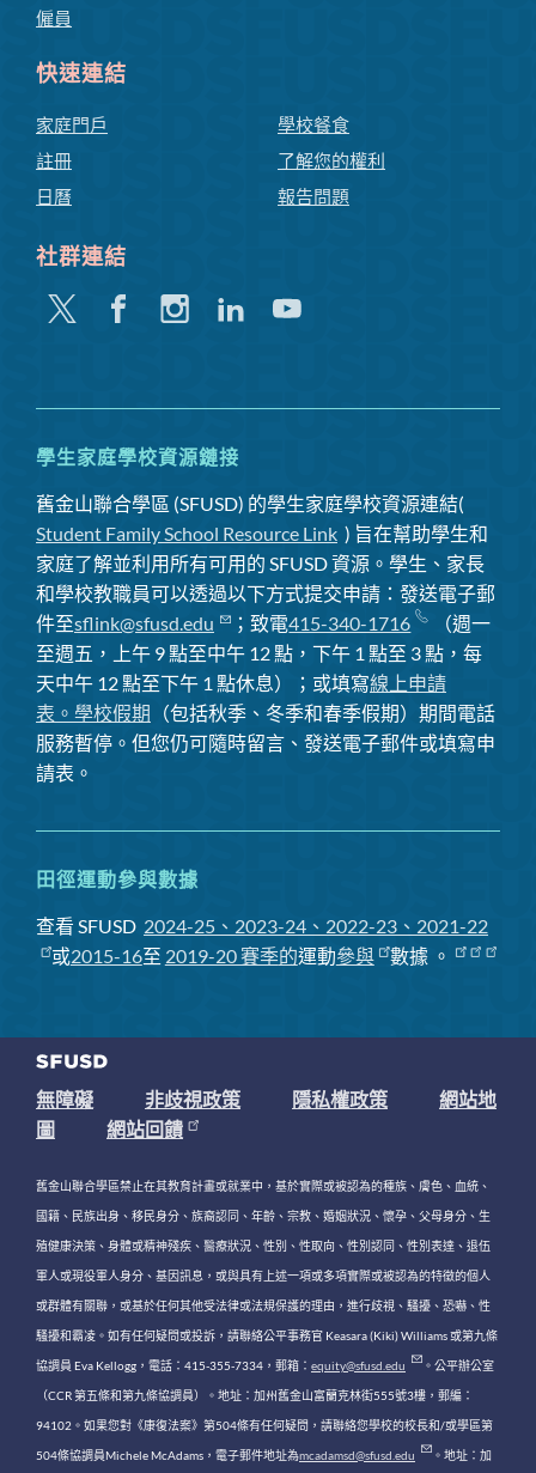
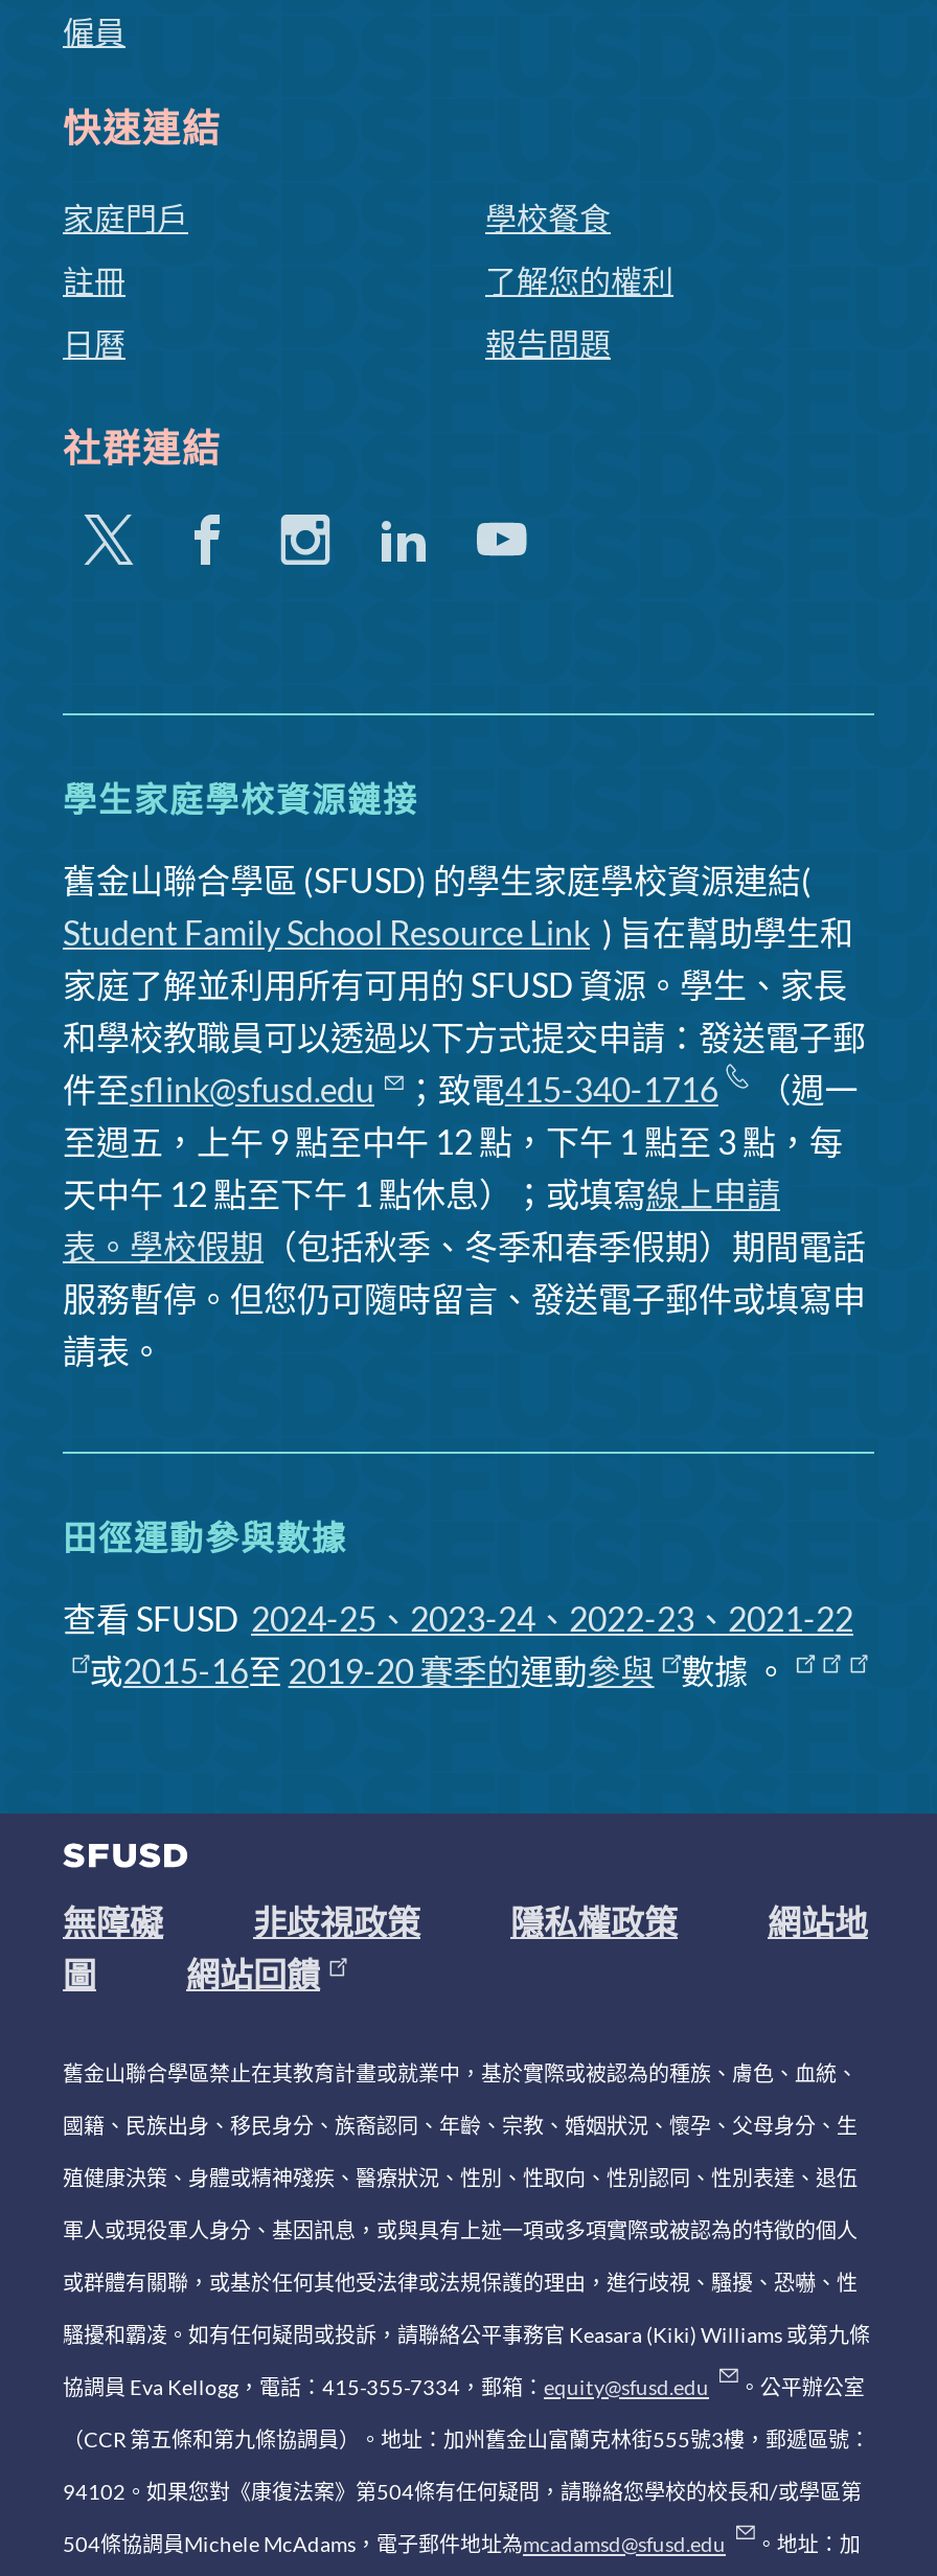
[36,1389,474,1403] （CCR 第五條和第九條協調員）。地址：加州舊金山富蘭克林街555號3樓，郵編： -> [63,2427,870,2452] （CCR 第五條和第九條協調員）。地址：加州舊金山富蘭克林街555號3樓，郵遞區號：

